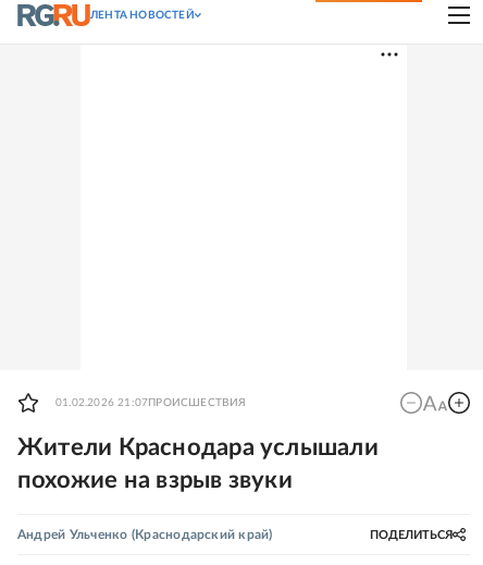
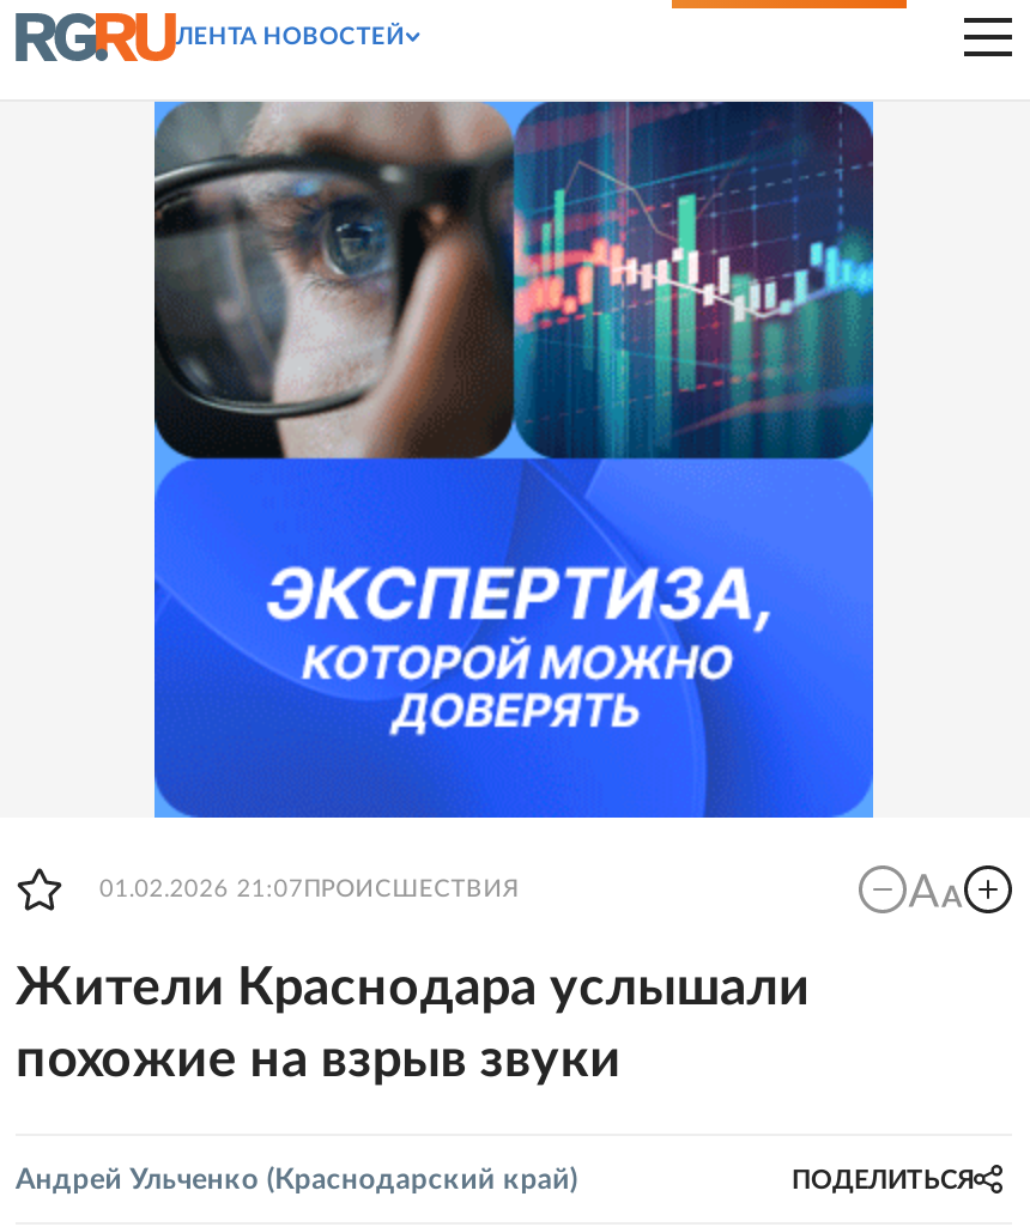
none -> [152,99,875,820] [image]

